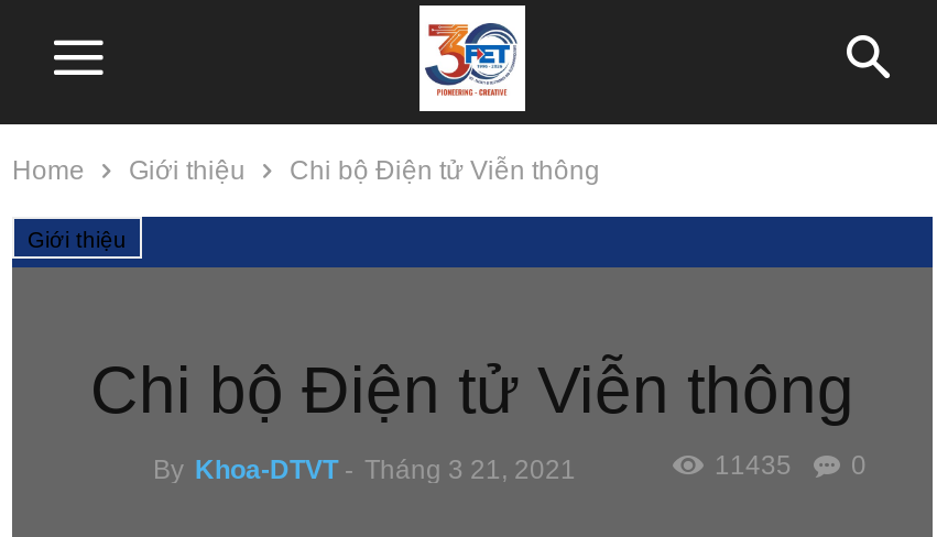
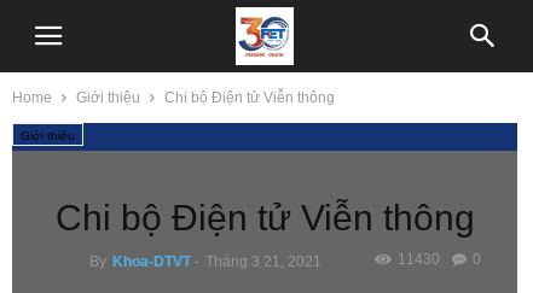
[715,450,867,481] 11435 0 -> [398,251,481,268] 11430 0

